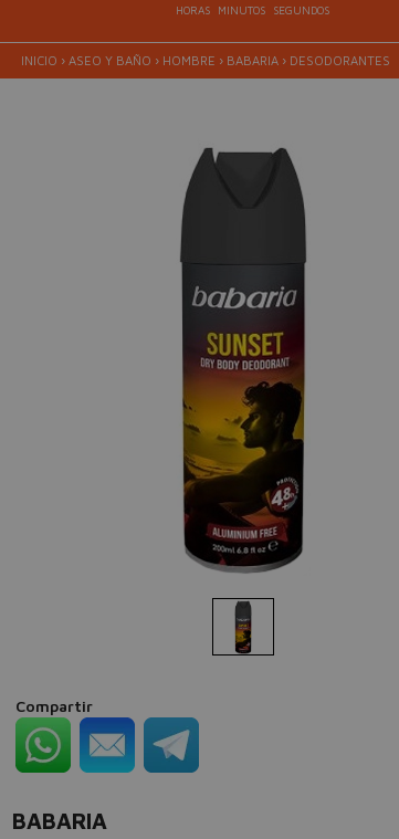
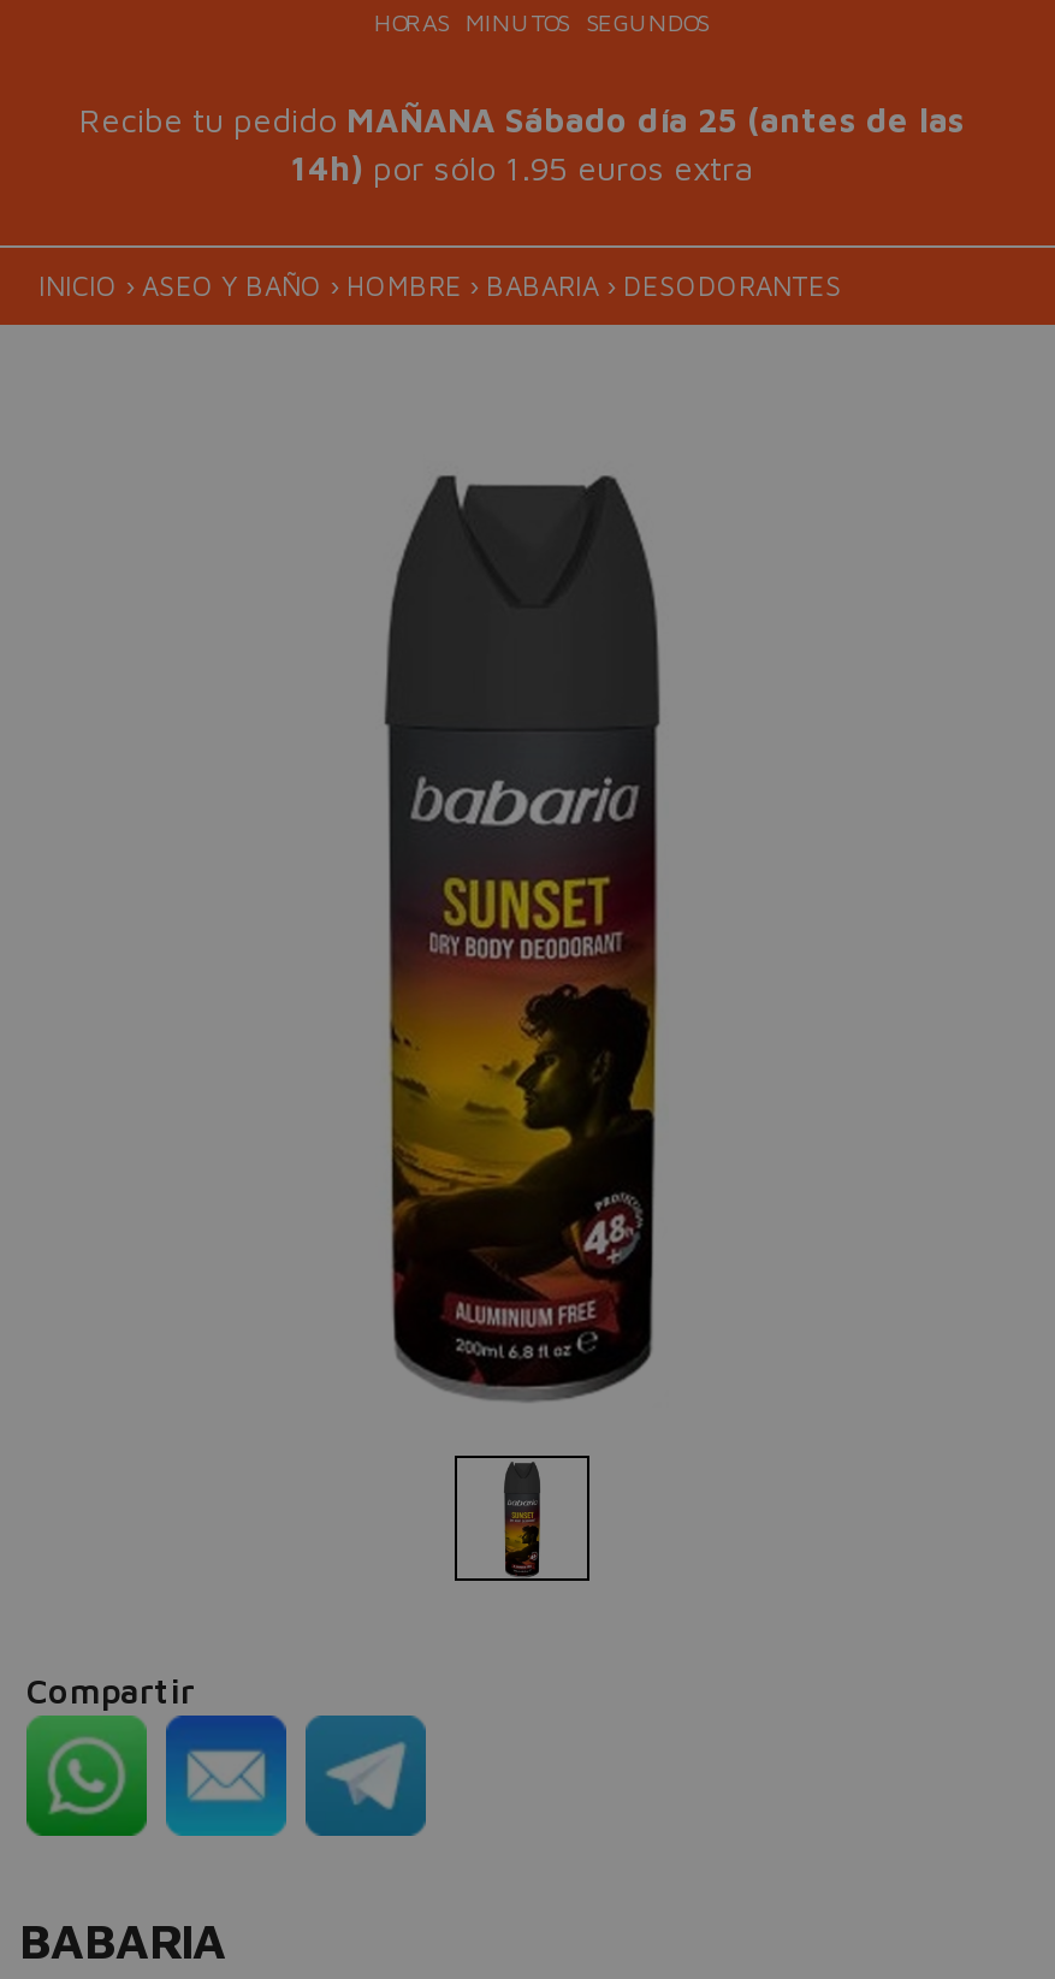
none -> [79,99,965,188] Recibe tu pedido MAÑANA Sábado día 25 (antes de las | 14h) por sólo 1.95 euros extra

